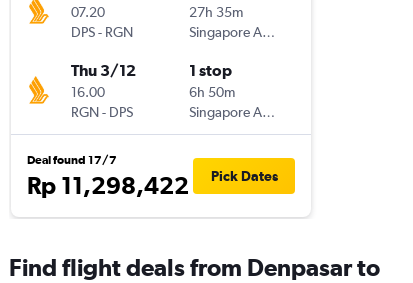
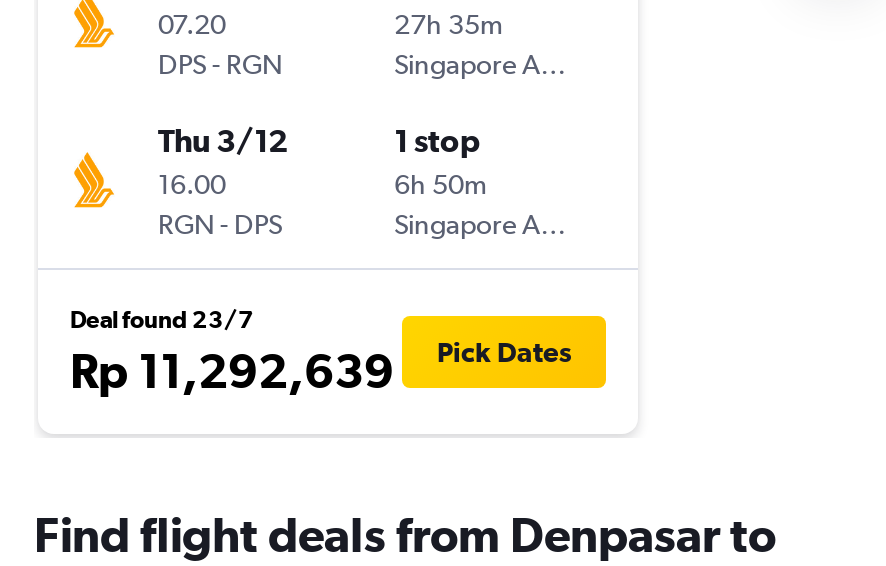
[27,153,117,167] Deal found 17/7 -> [70,306,254,334] Deal found 23/7
[27,168,277,199] Rp 11,298,422 Pick Dates -> [70,336,571,398] Rp 11,292,639 Pick Dates

